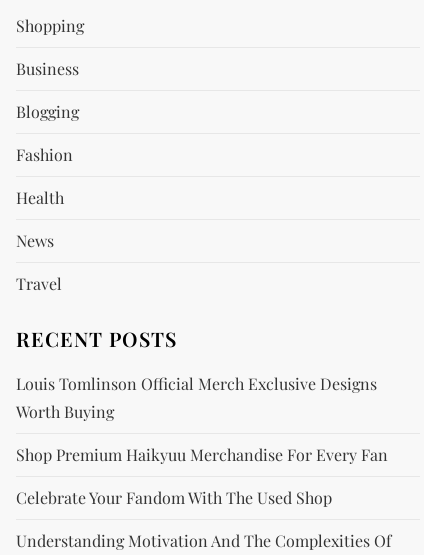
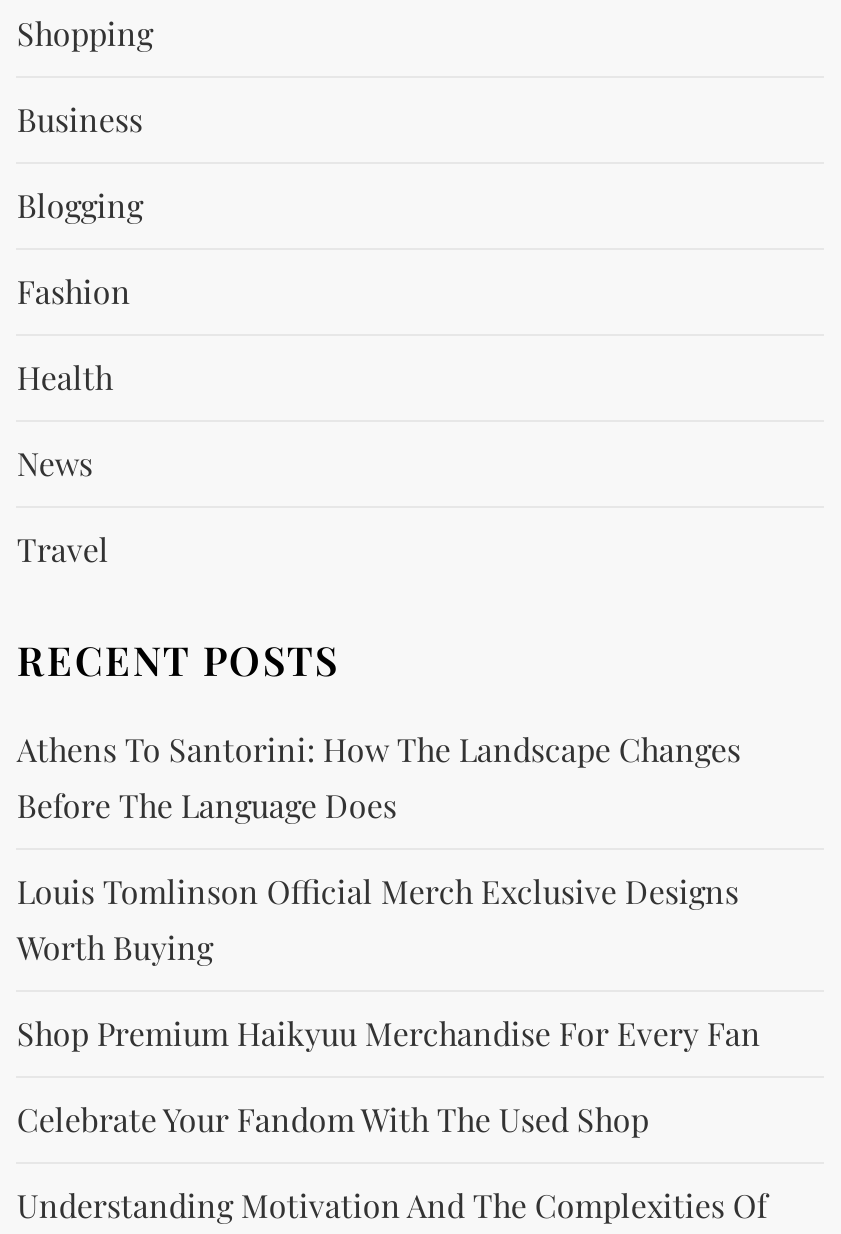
none -> [17,727,741,825] Athens To Santorini: How The Landscape Changes | Before The Language Does

